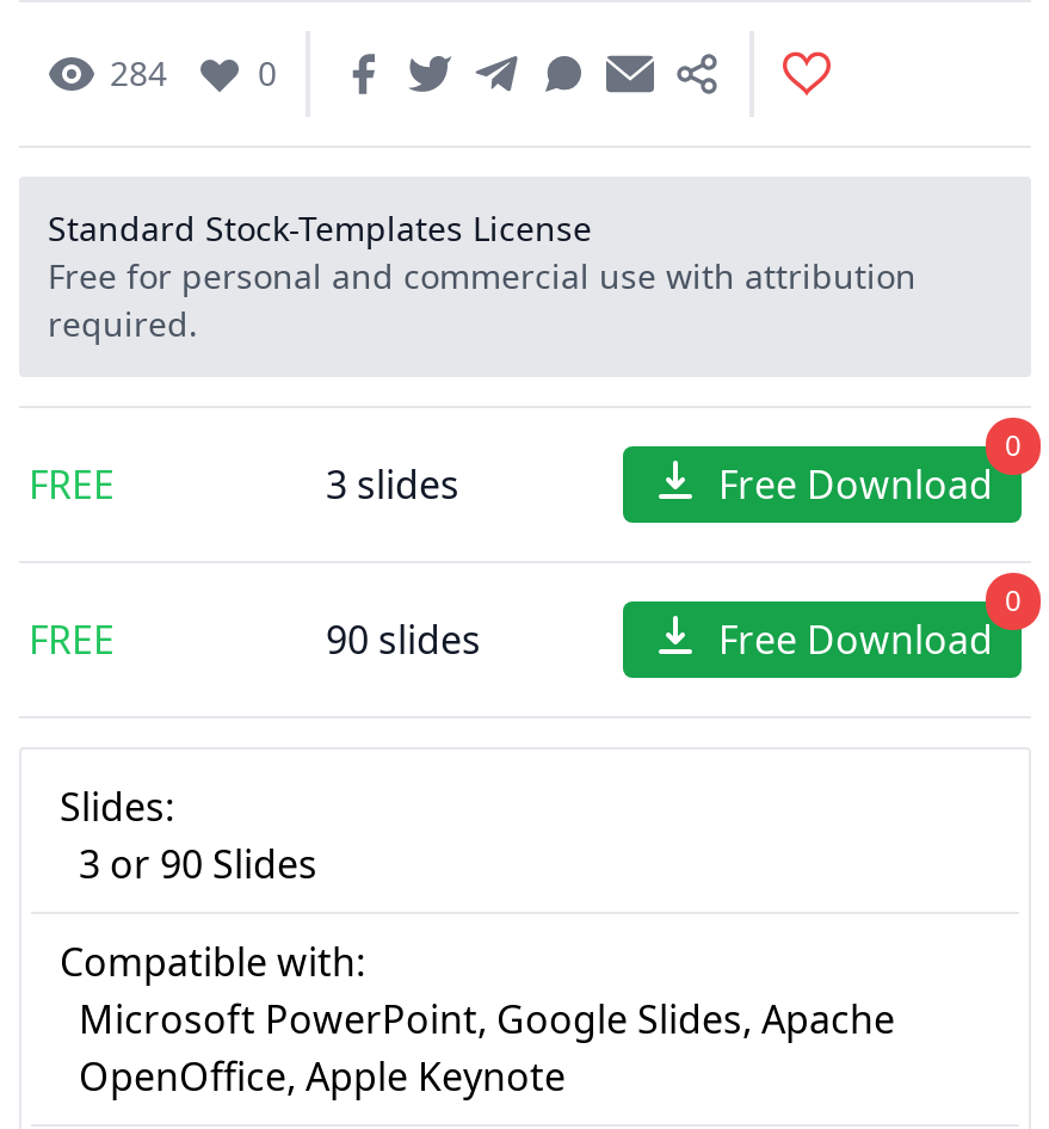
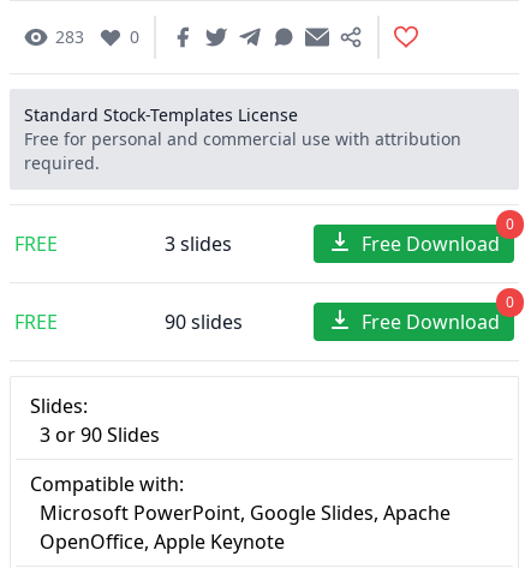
[110,50,277,95] 284 0 -> [55,25,139,48] 283 0

